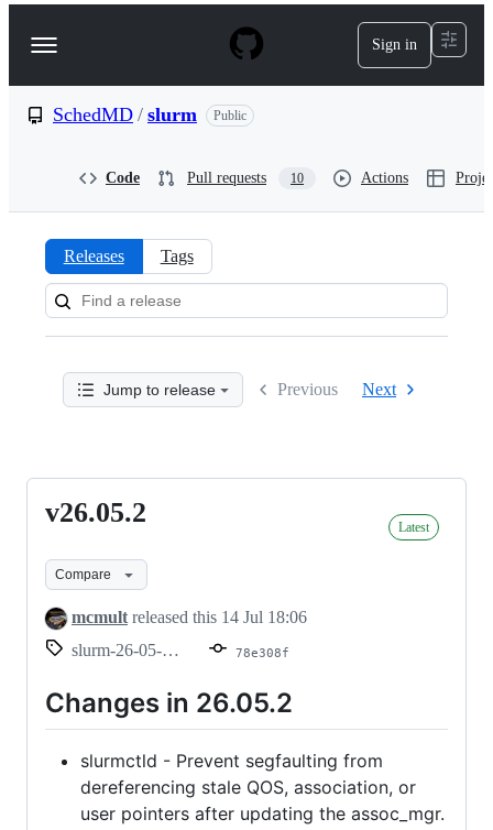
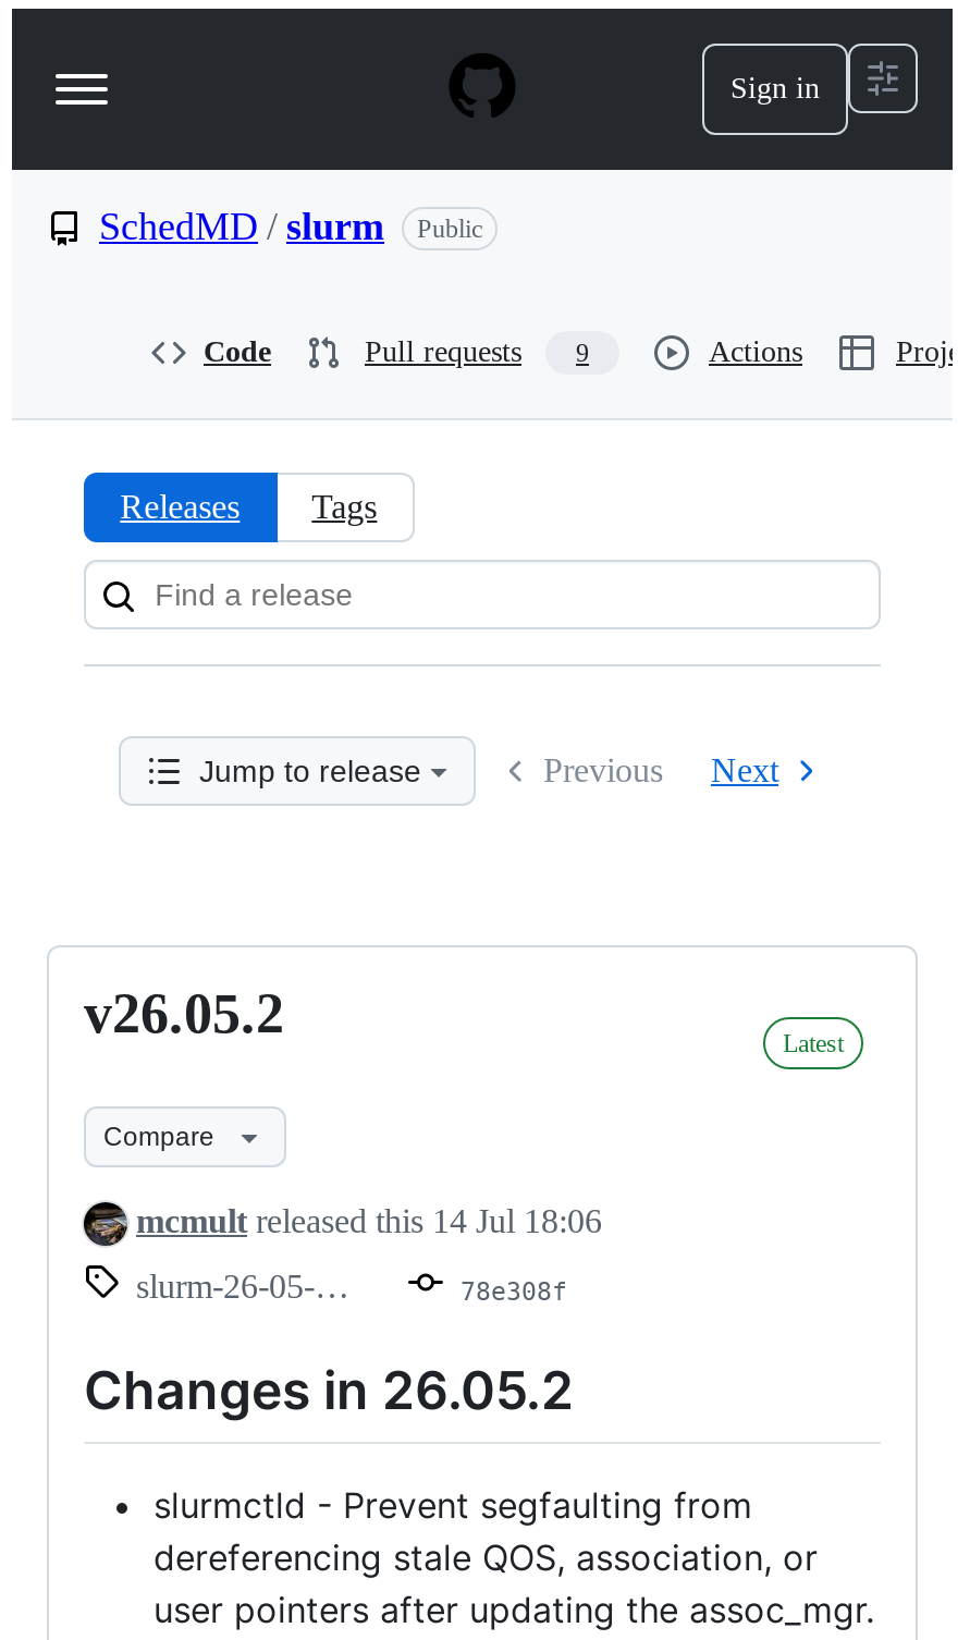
[187,170,304,186] Pull requests 10 -> [365,335,589,368] Pull requests 9

